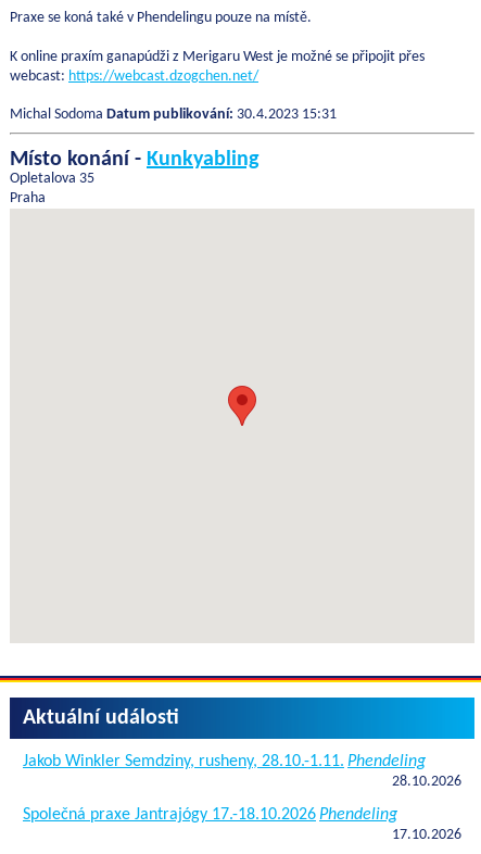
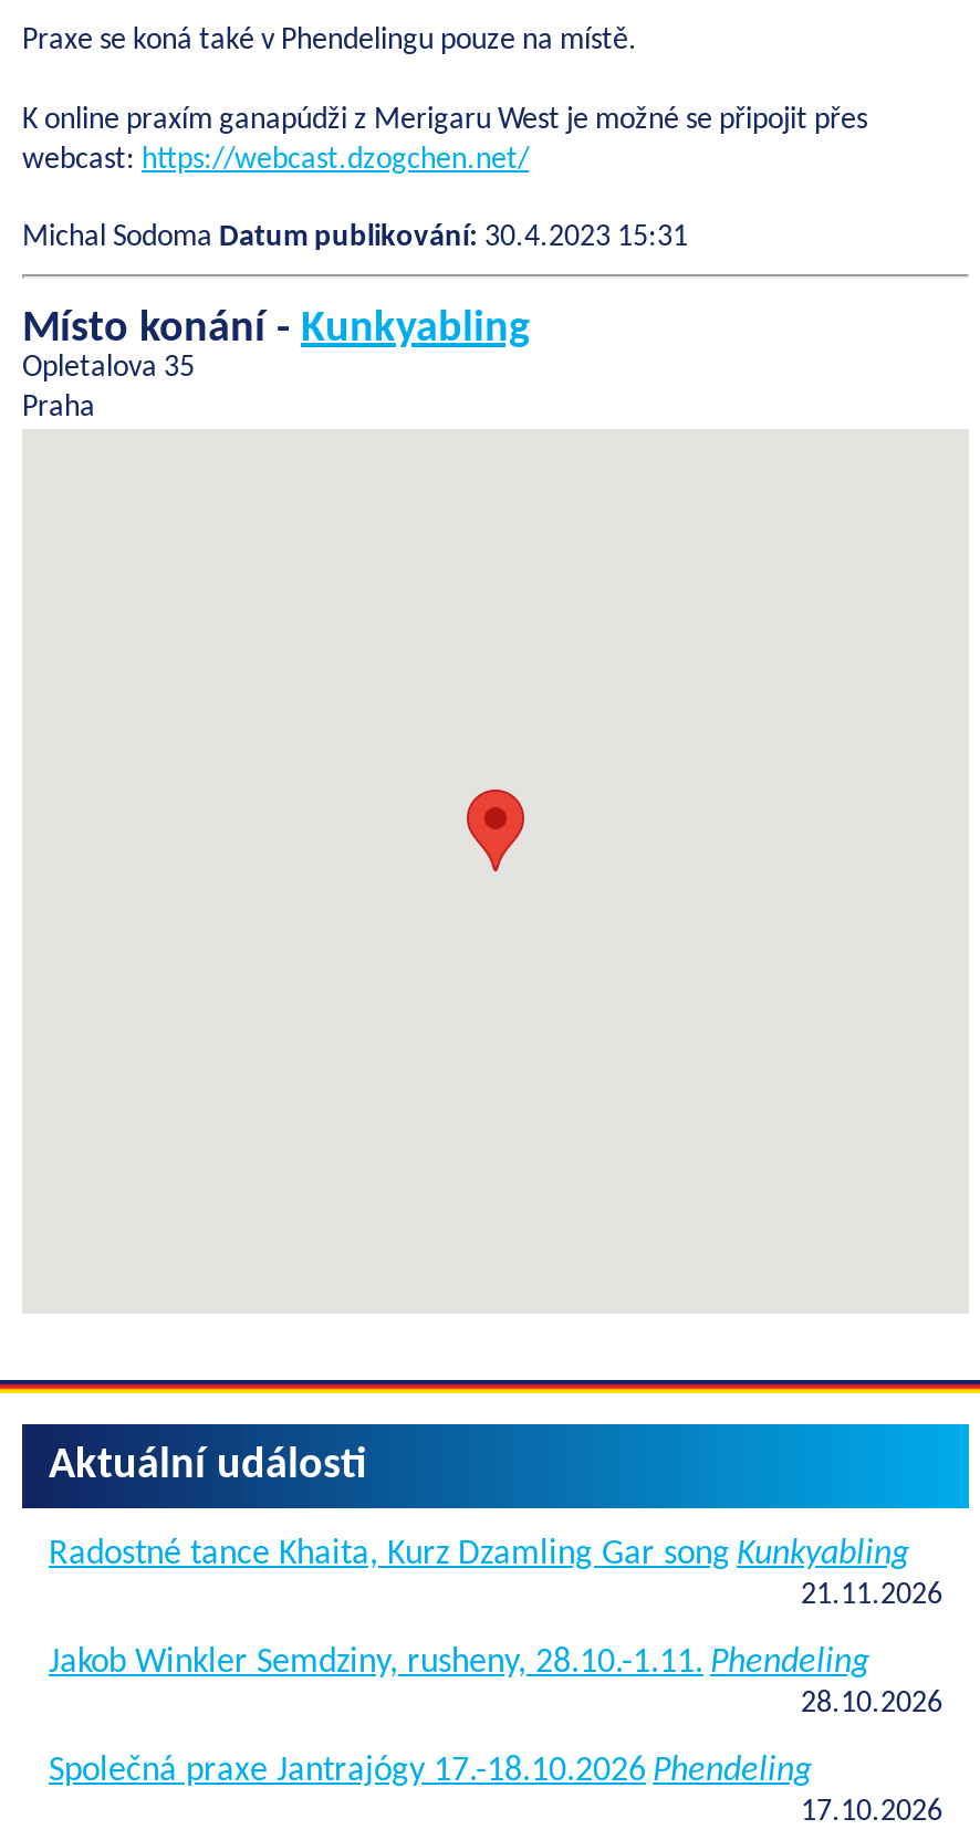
none -> [49,1536,942,1612] Radostné tance Khaita, Kurz Dzamling Gar song Kunkyabling | 21.11.2026

